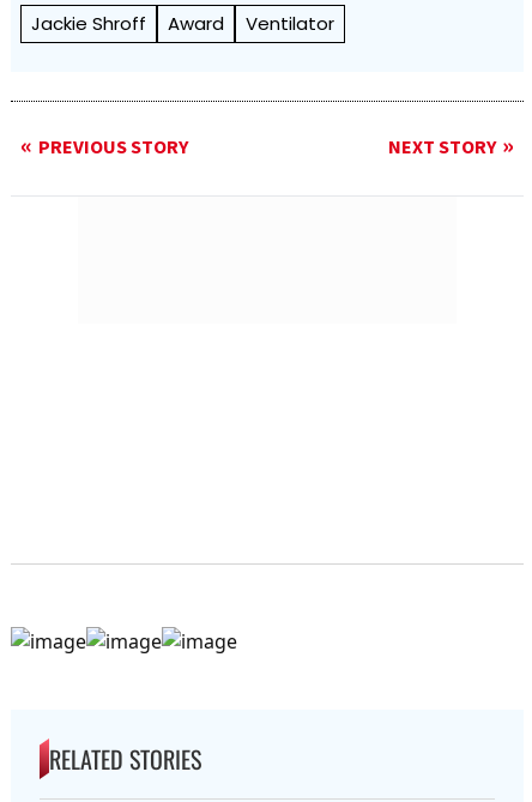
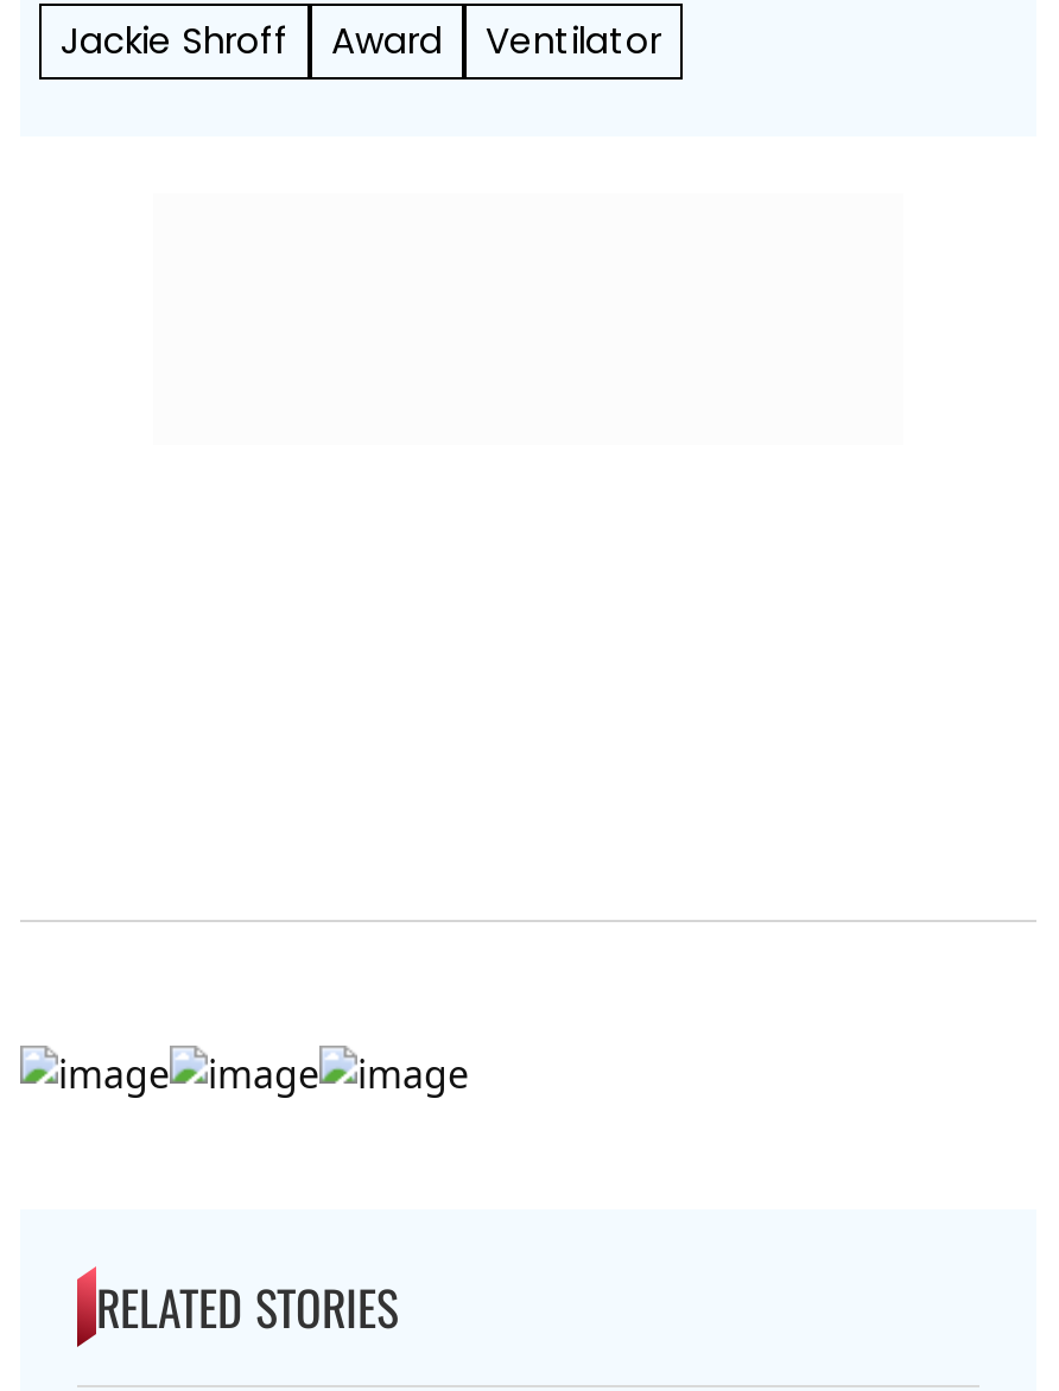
[38,134,496,161] PREVIOUS STORY | NEXT STORY -> none

